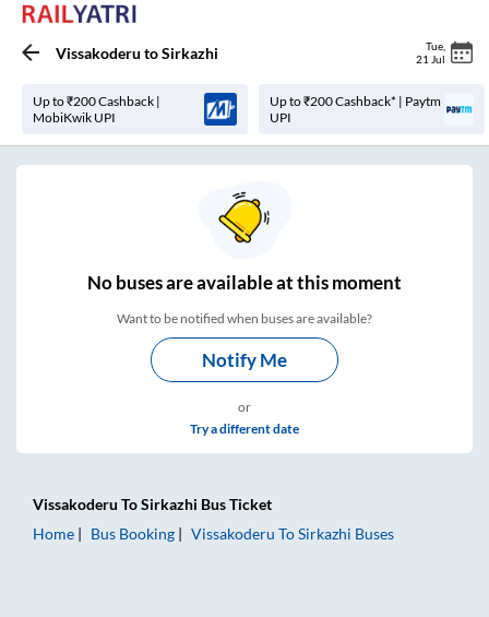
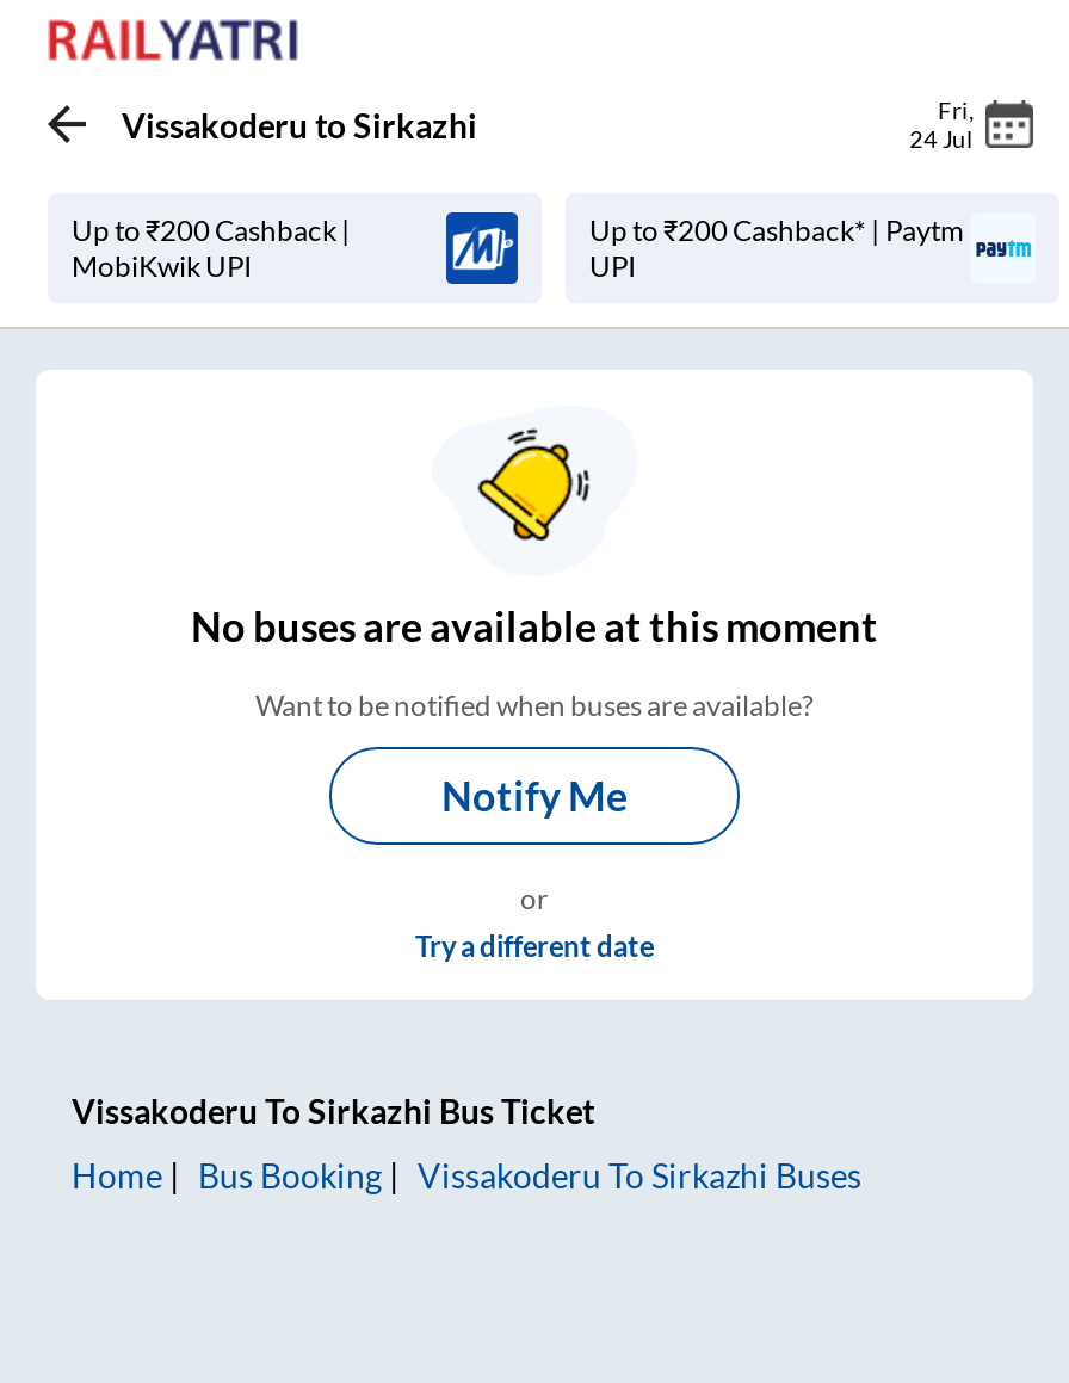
[416,39,445,66] Tue | 21 Jul -> [909,95,974,153] Fri | 24 Jul

